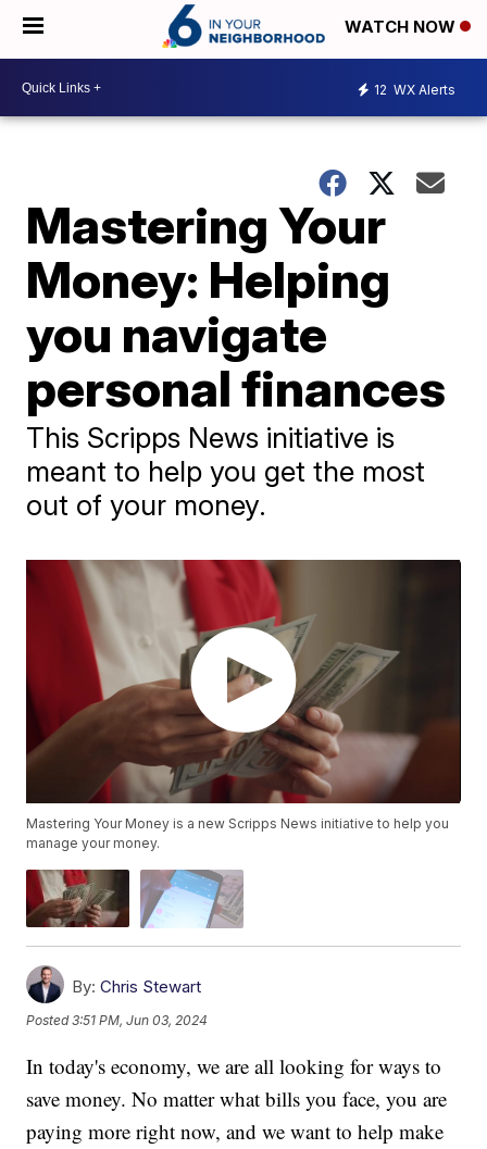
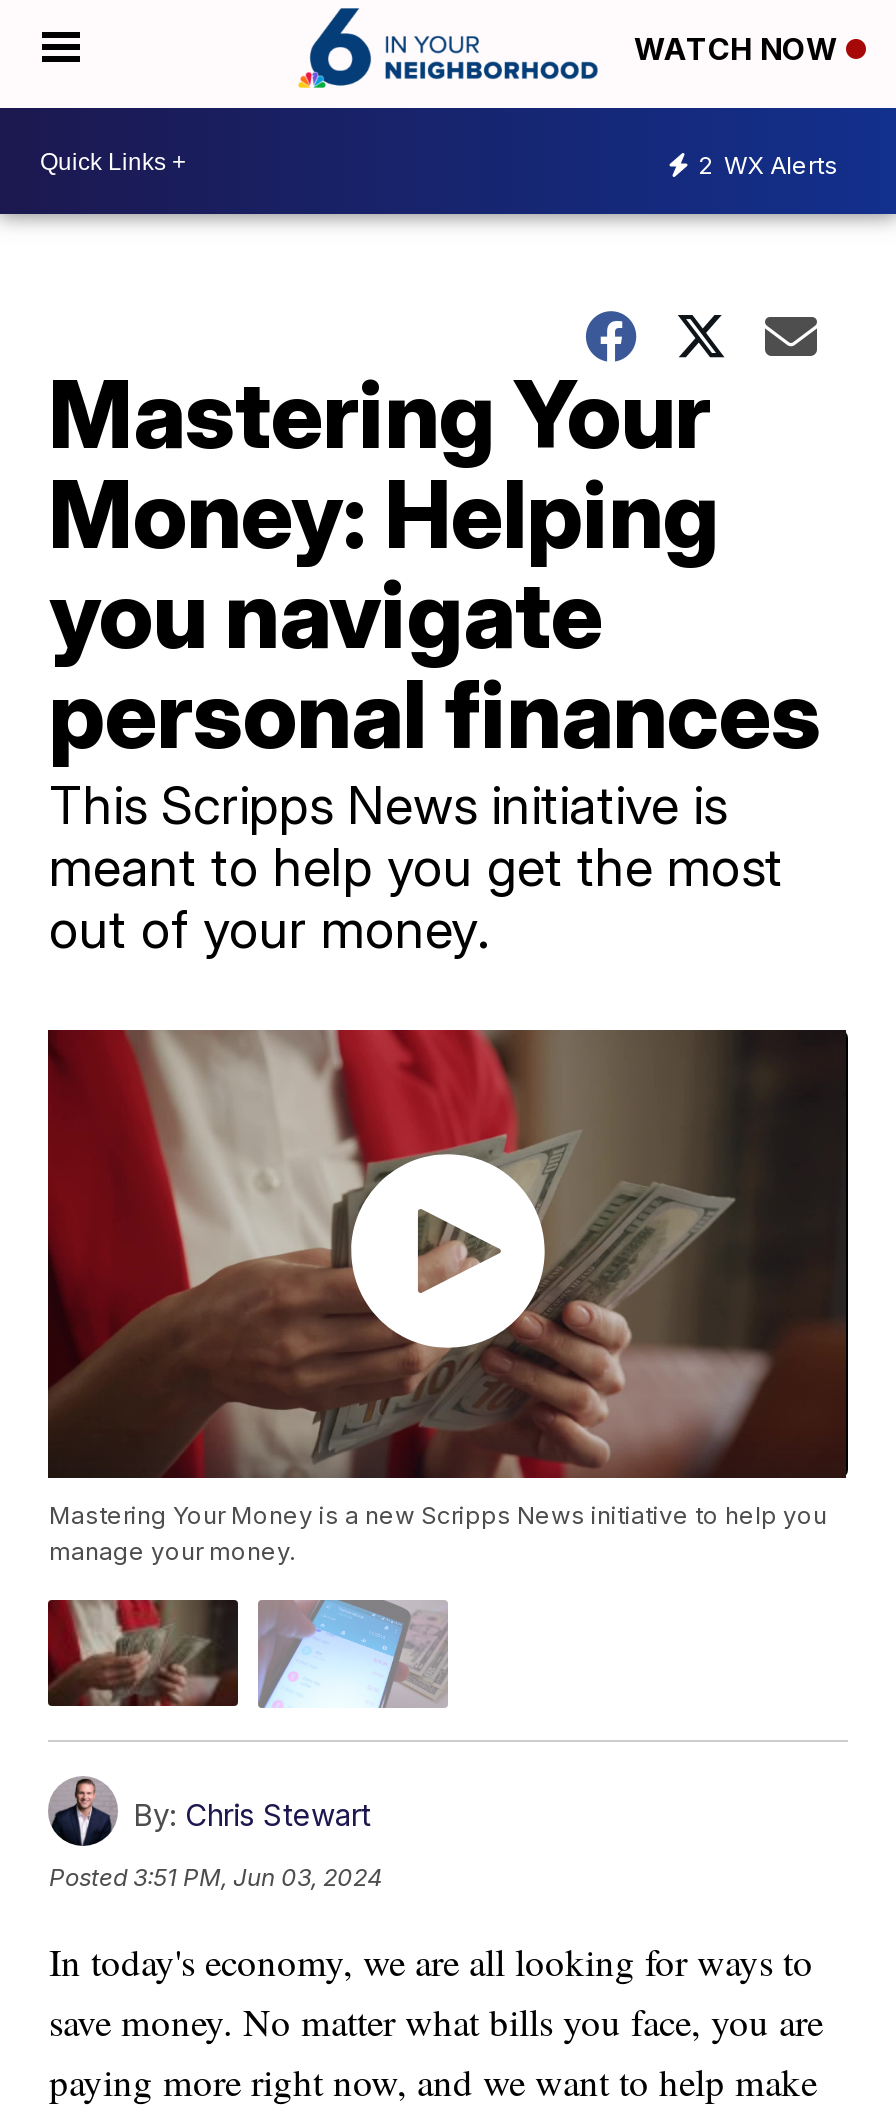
[374,81,455,97] 12 WX Alerts -> [698,149,838,179] 2 WX Alerts

